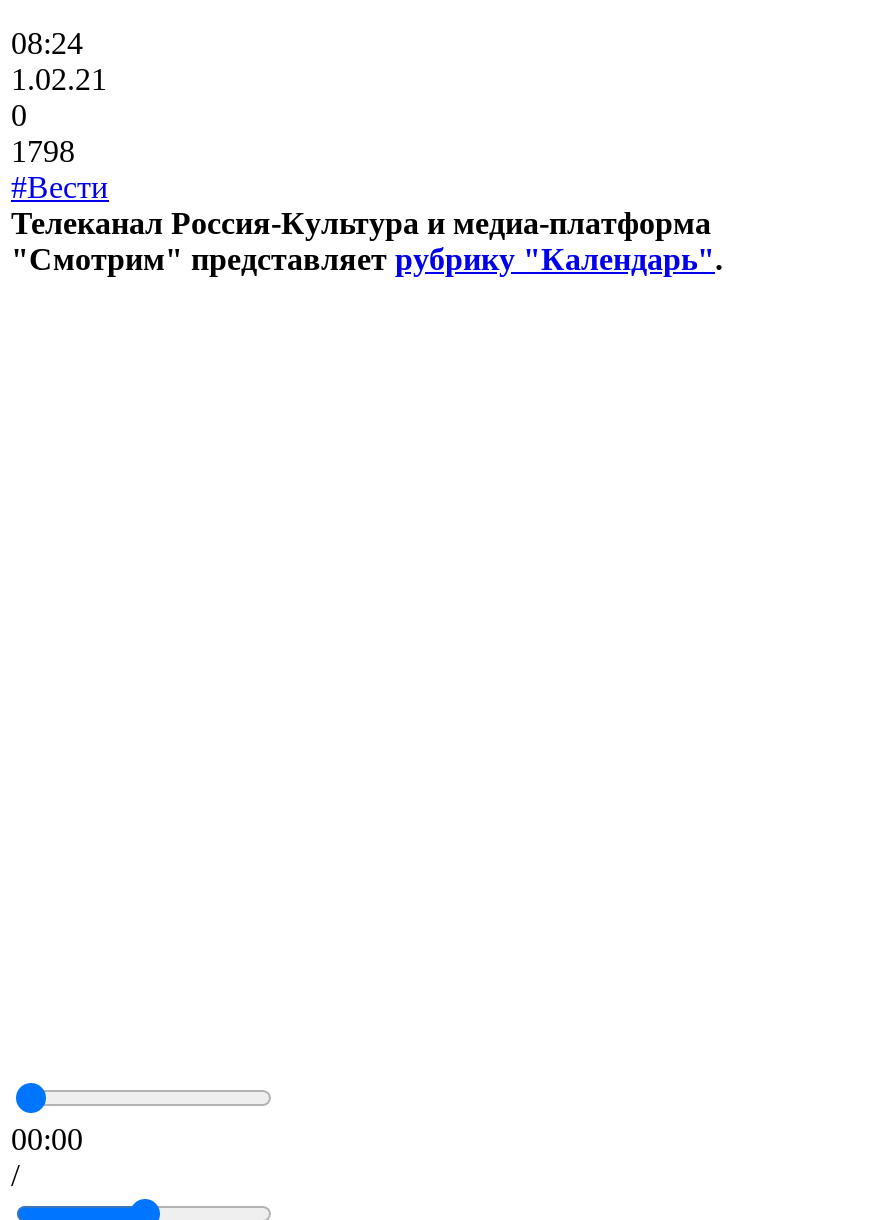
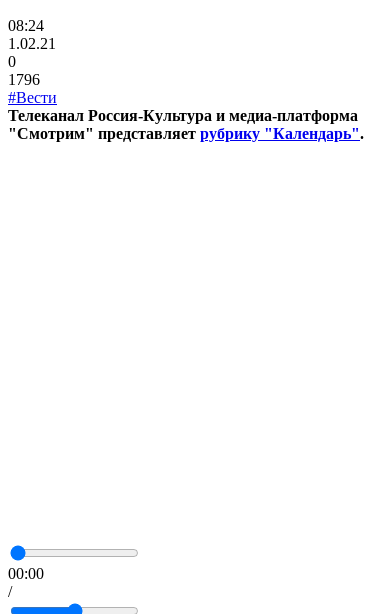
[11,134,75,168] 1798 -> [8,71,40,88] 1796

